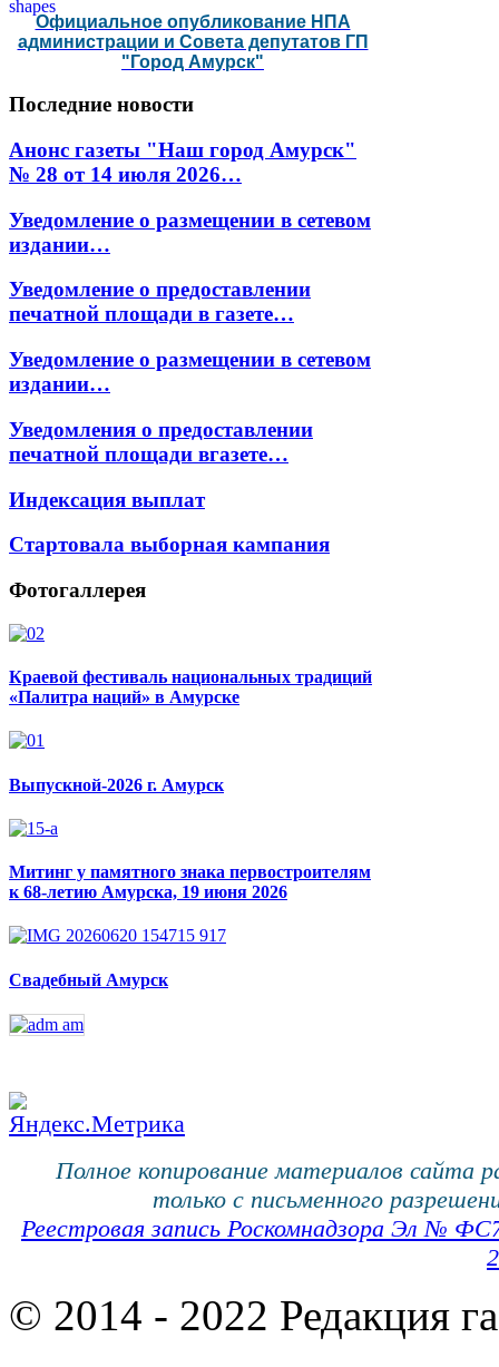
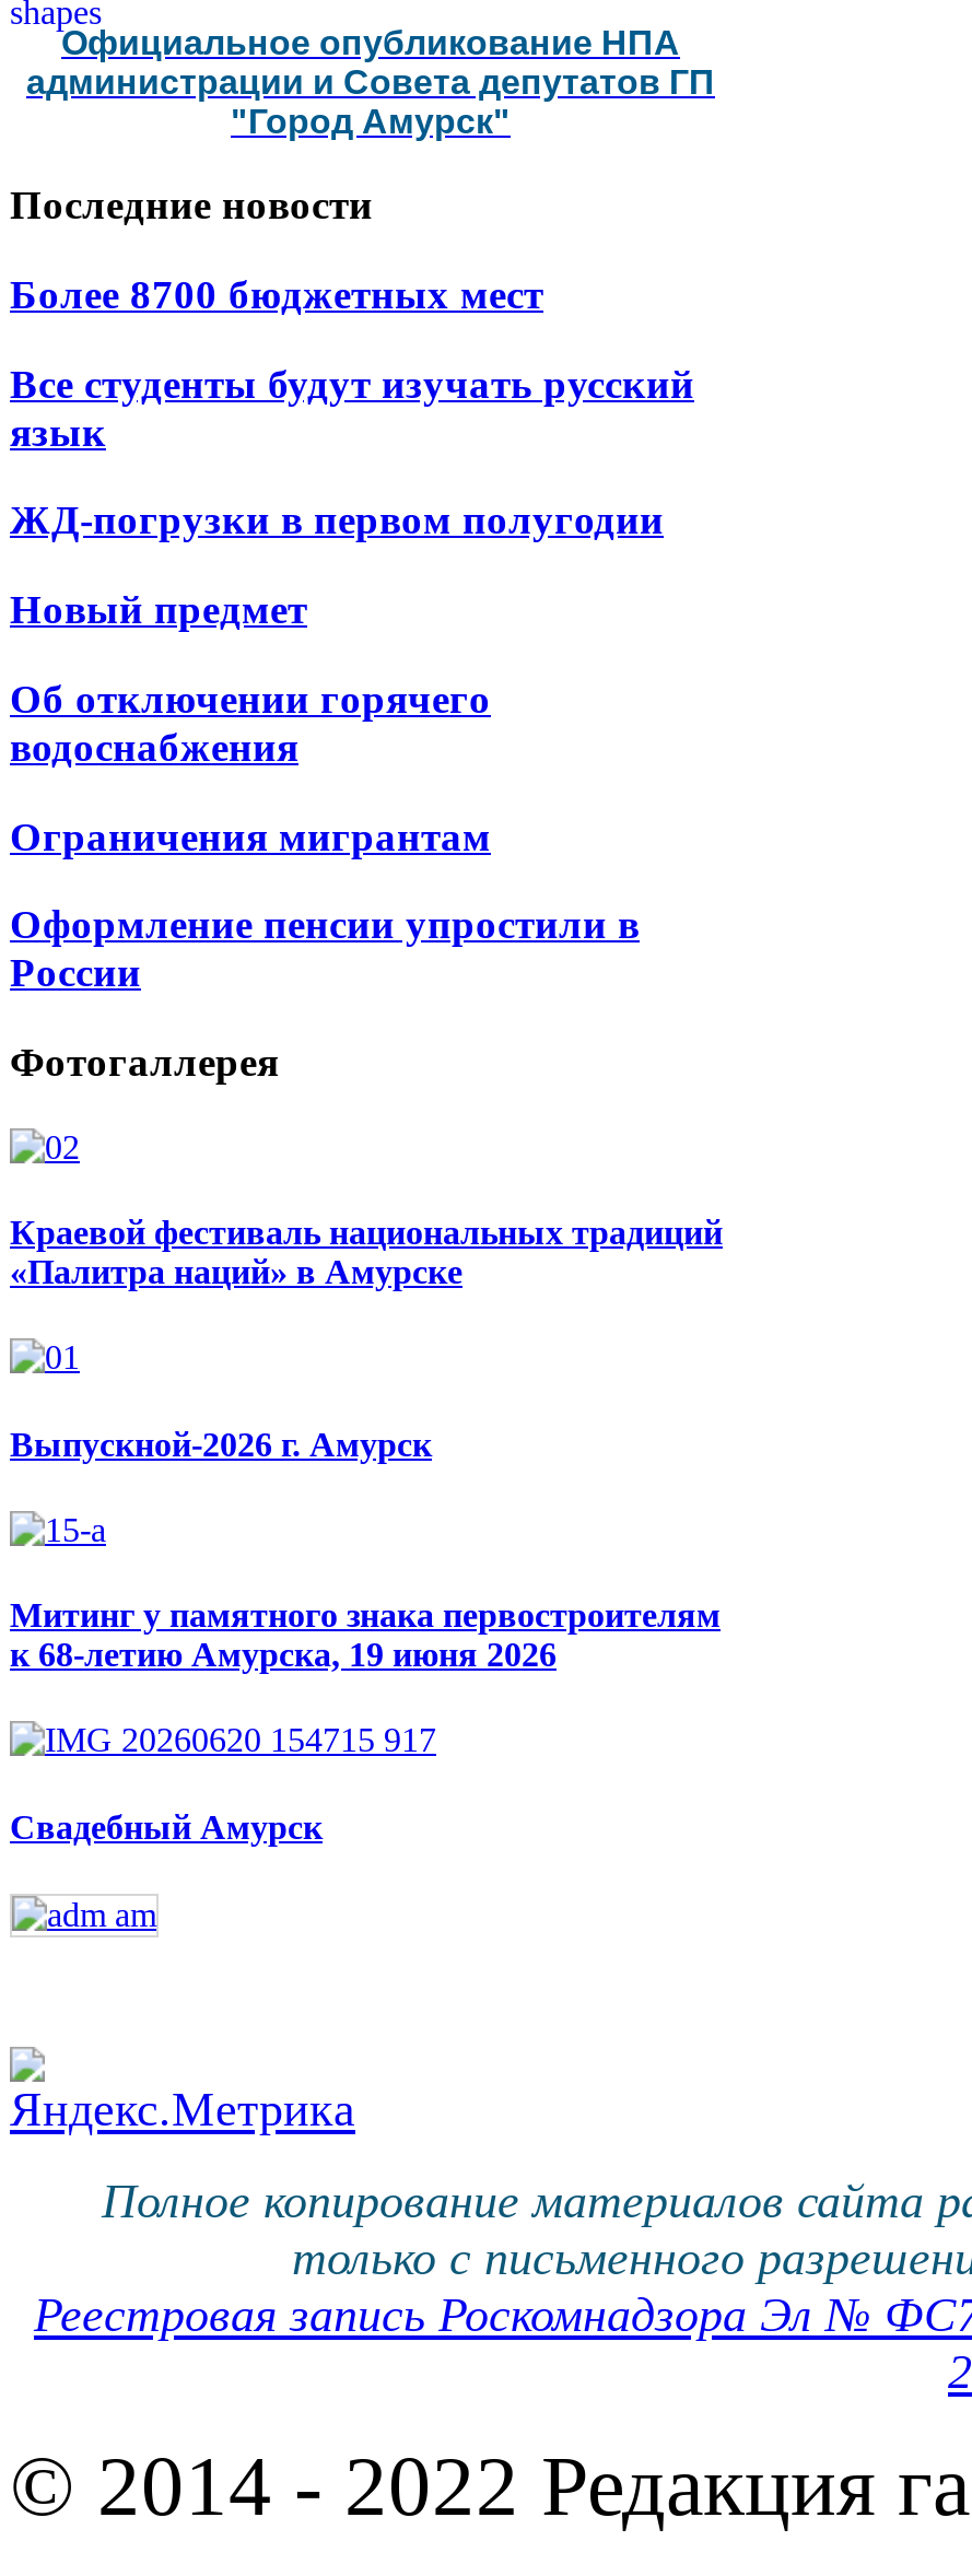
[9,138,356,186] Анонс газеты "Наш город Амурск" | № 28 от 14 июля 2026… -> [10,271,543,317] Более 8700 бюджетных мест
[9,208,371,256] Уведомление о размещении в сетевом | издании… -> [10,360,694,454] Все студенты будут изучать русский | язык
[9,278,311,326] Уведомление о предоставлении | печатной площади в газете… -> [10,497,664,543] ЖД-погрузки в первом полугодии
[9,348,371,396] Уведомление о размещении в сетевом | издании… -> [10,586,307,632] Новый предмет
[9,418,313,466] Уведомления о предоставлении | печатной площади вгазете… -> [10,675,491,770] Об отключении горячего | водоснабжения
[9,488,205,511] Индексация выплат -> [10,813,491,859] Ограничения мигрантам
[9,533,330,556] Стартовала выборная кампания -> [10,902,640,996] Оформление пенсии упростили в | России

